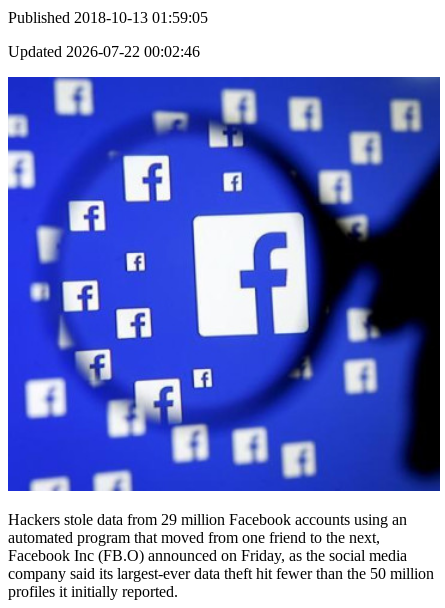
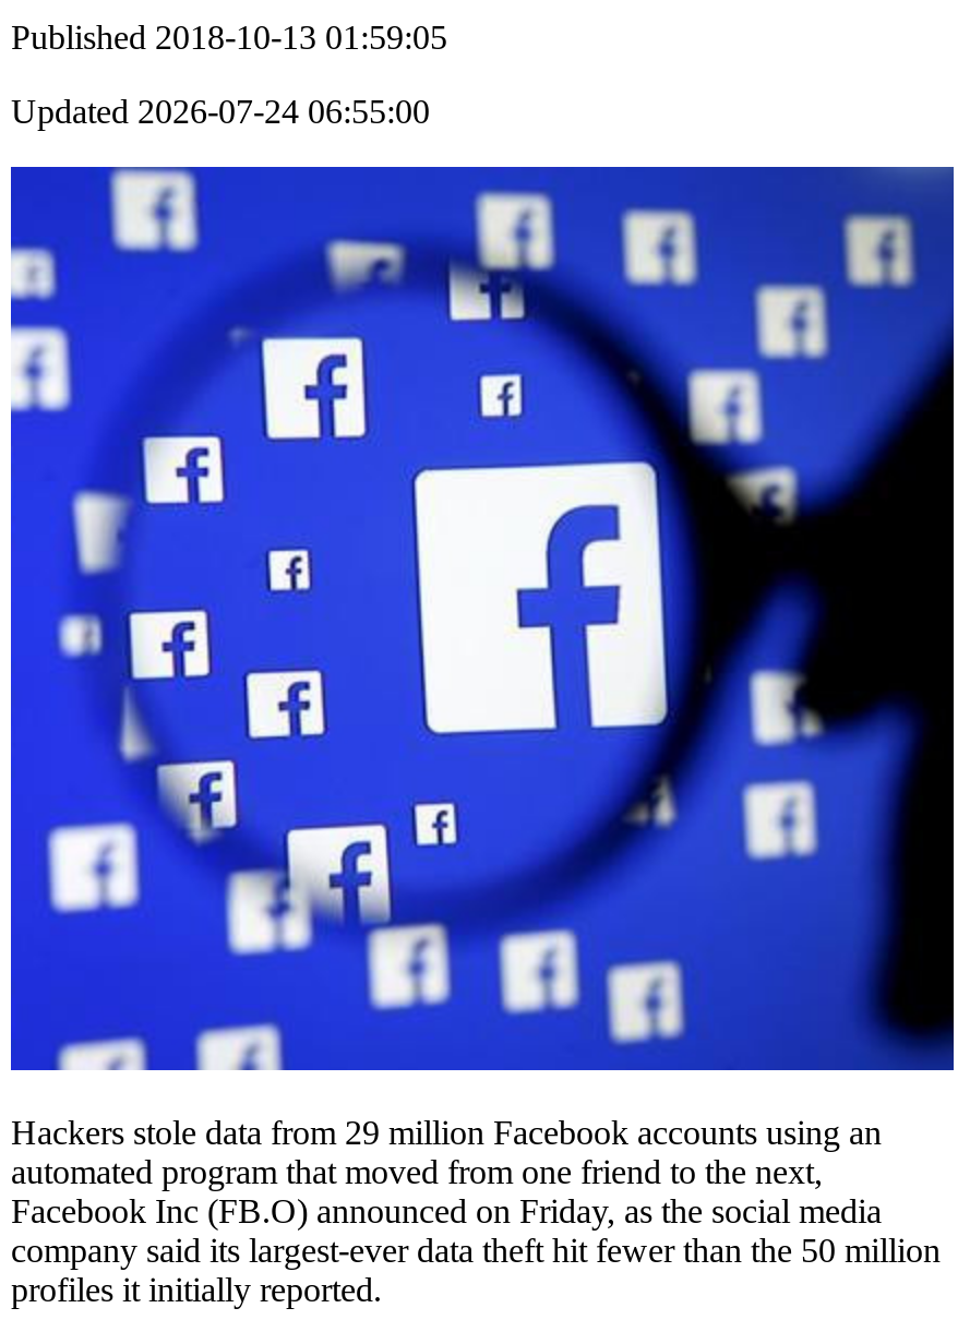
[8,43,200,60] Updated 2026-07-22 00:02:46 -> [11,92,430,129] Updated 2026-07-24 06:55:00

